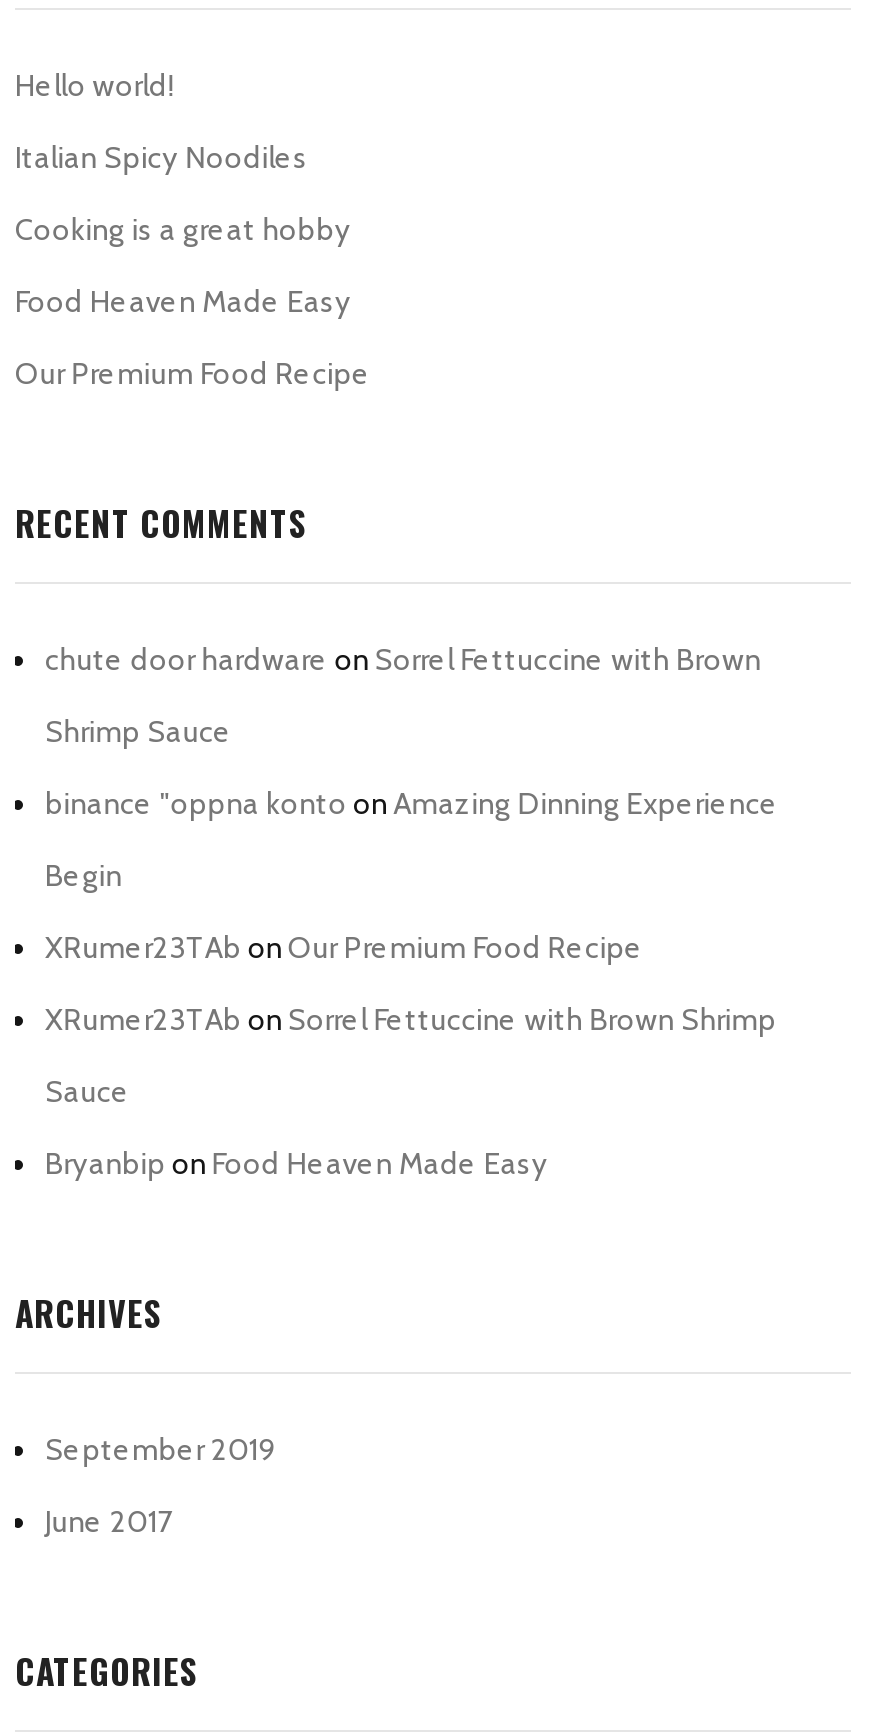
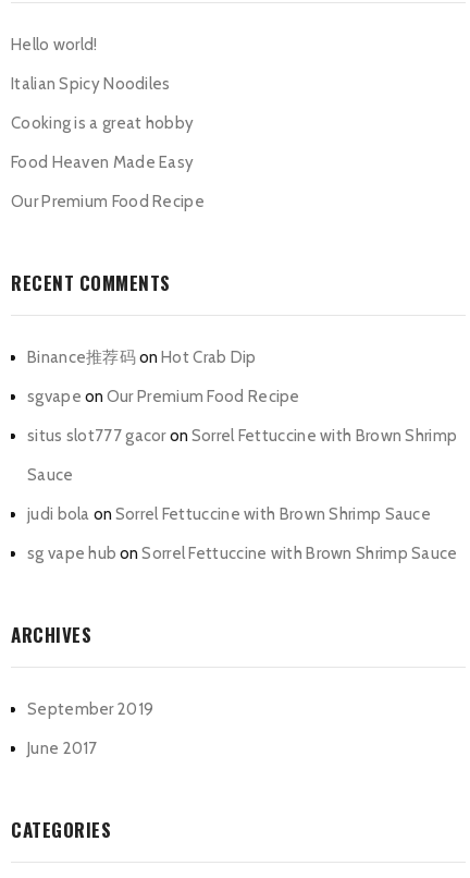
[45,642,779,1038] chute door hardware on Sorrel Fettuccine with Brown | Shrimp Sauce | binance "oppna konto on Amazing Dinning Experience | Begin | XRumer23TAb on Our Premium Food Recipe | XRumer23TAb on Sorrel Fettuccine with Brown Shrimp -> [27,347,457,446] Binance推荐码on Hot Crab Dip | sgvape on Our Premium Food Recipe | situs slot777 gacor on Sorrel Fettuccine with Brown Shrimp
moved [45,1074,130,1110] -> [27,465,73,485]: Sauce
[45,1146,548,1182] Bryanbip on Food Heaven Made Easy -> [27,504,458,563] judi bola on Sorrel Fettuccine with Brown Shrimp Sauce | sg vape hub on Sorrel Fettuccine with Brown Shrimp Sauce

